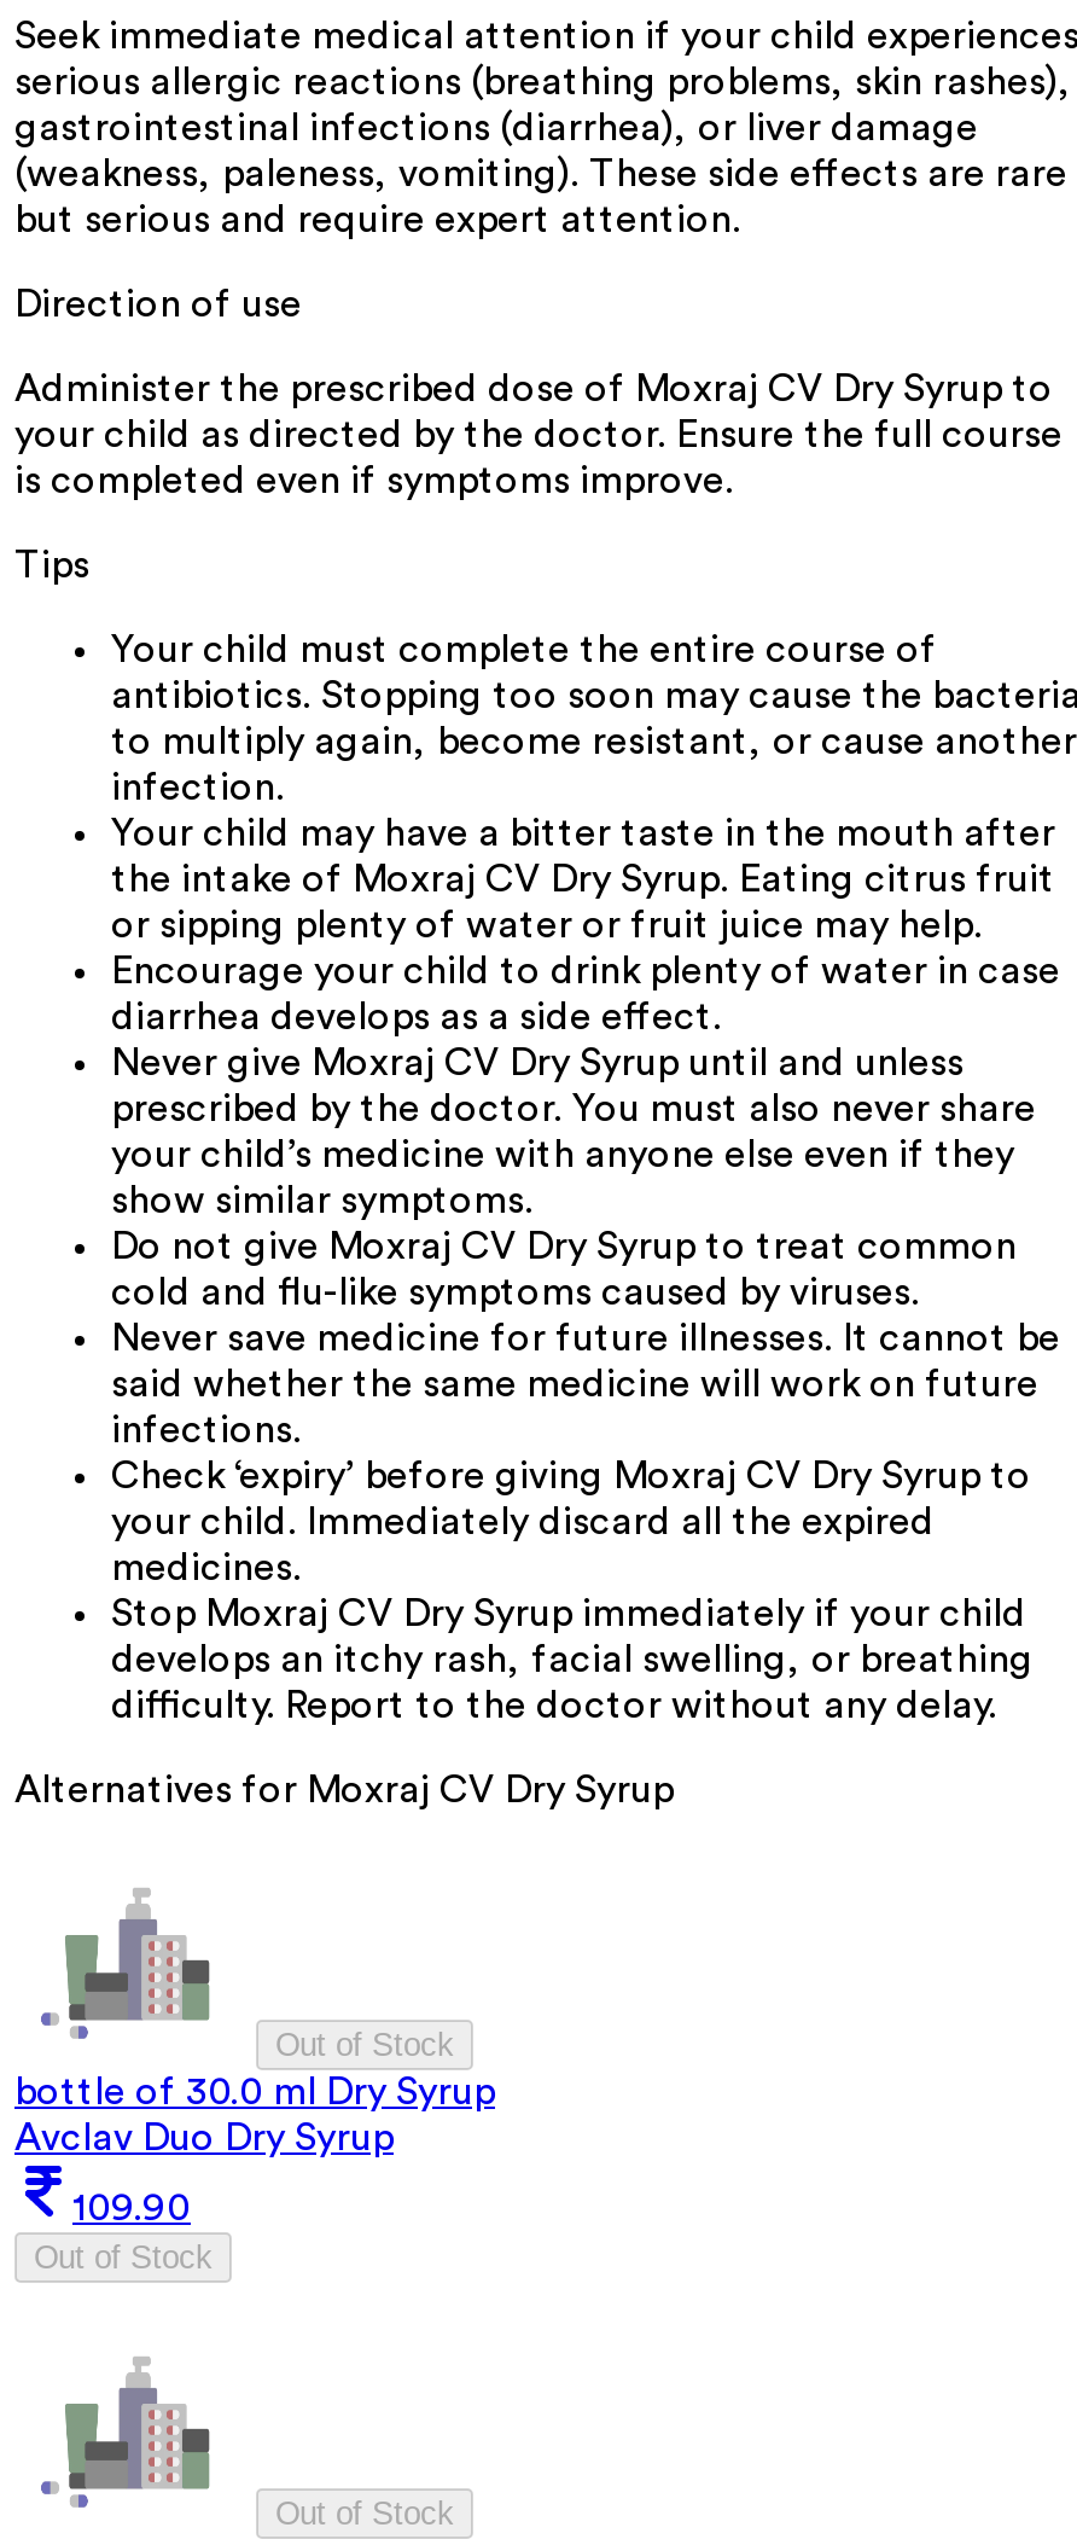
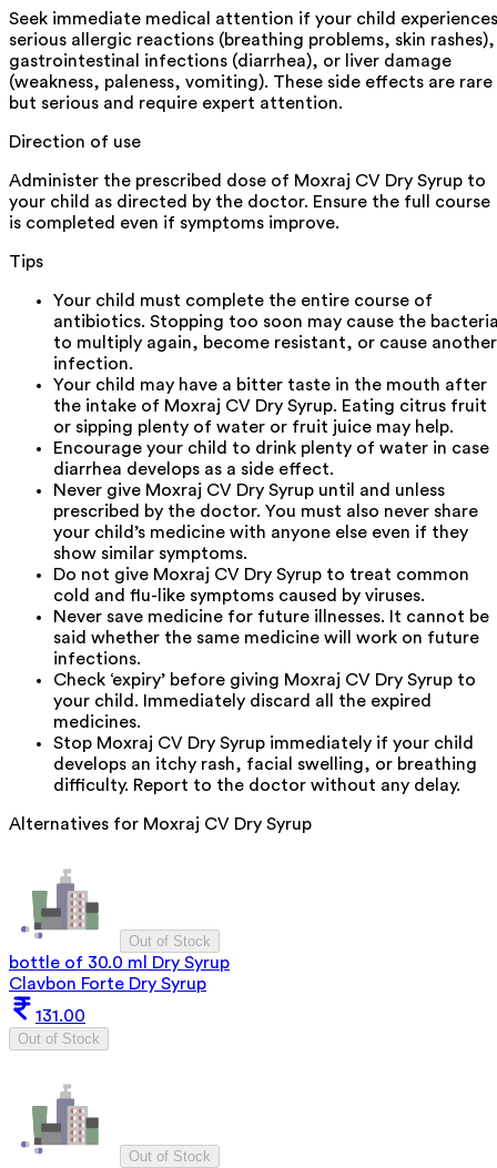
[14,2118,394,2157] Avclav Duo Dry Syrup -> [9,975,206,993] Clavbon Forte Dry Syrup
[72,2188,191,2227] 109.90 -> [35,1007,85,1025] 131.00

